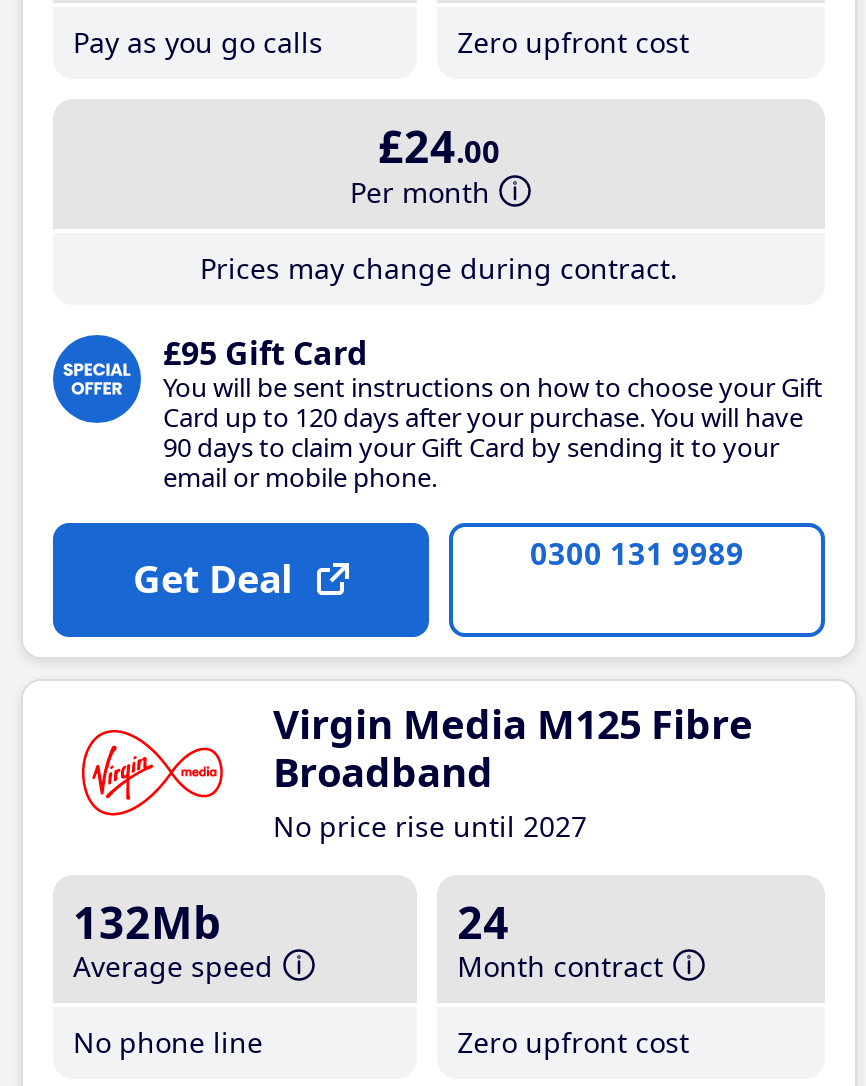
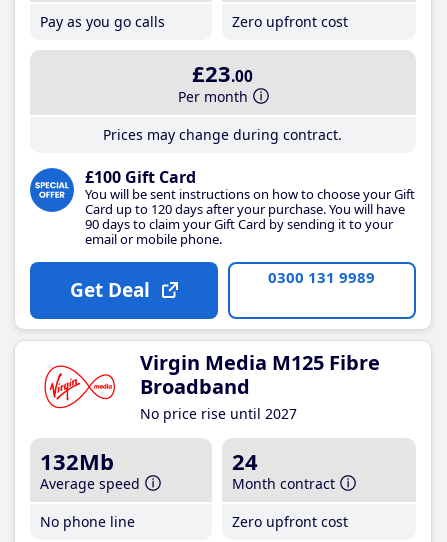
[378,115,500,175] £24.00 -> [192,58,253,88] £23.00
[163,330,367,374] £95 Gift Card -> [85,165,196,187] £100 Gift Card

